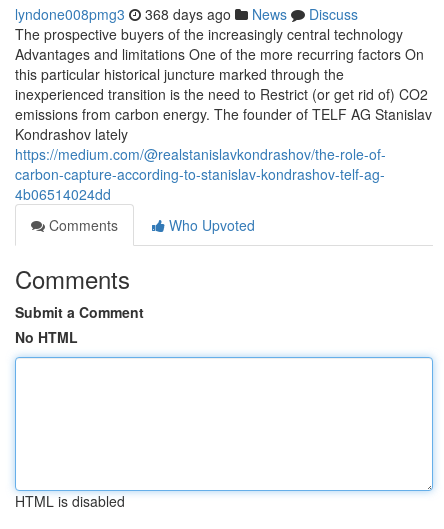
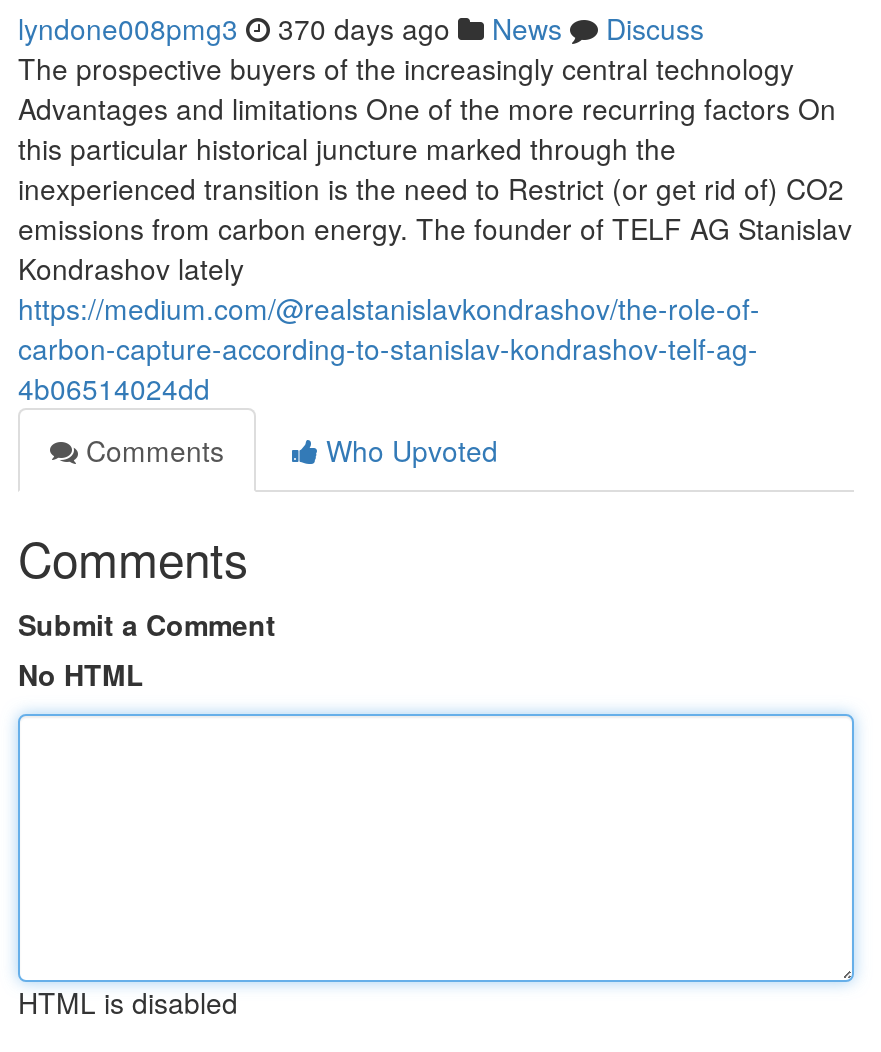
[15,4,358,24] lyndone008pmg3 368 days ago News Discuss -> [18,8,704,48] lyndone008pmg3 370 days ago News Discuss

